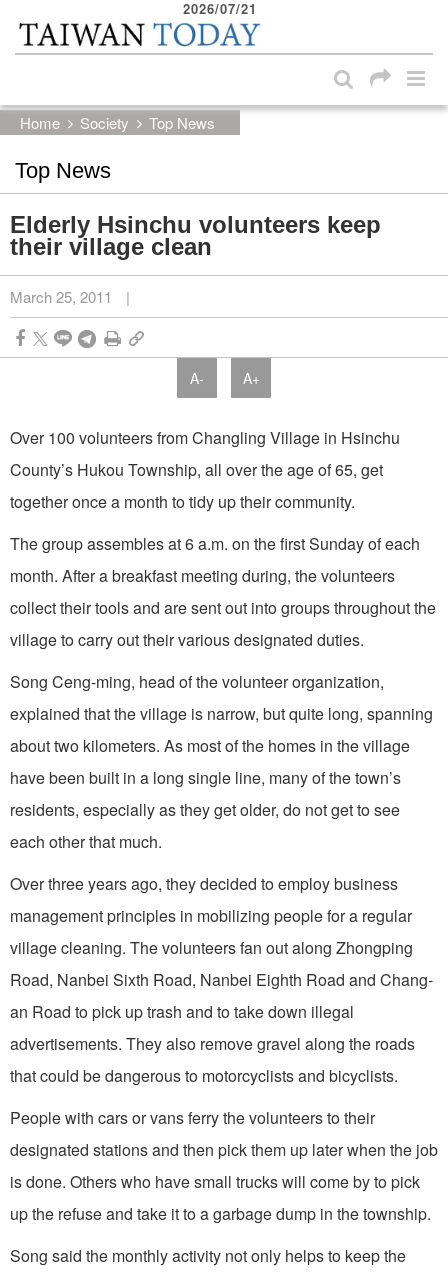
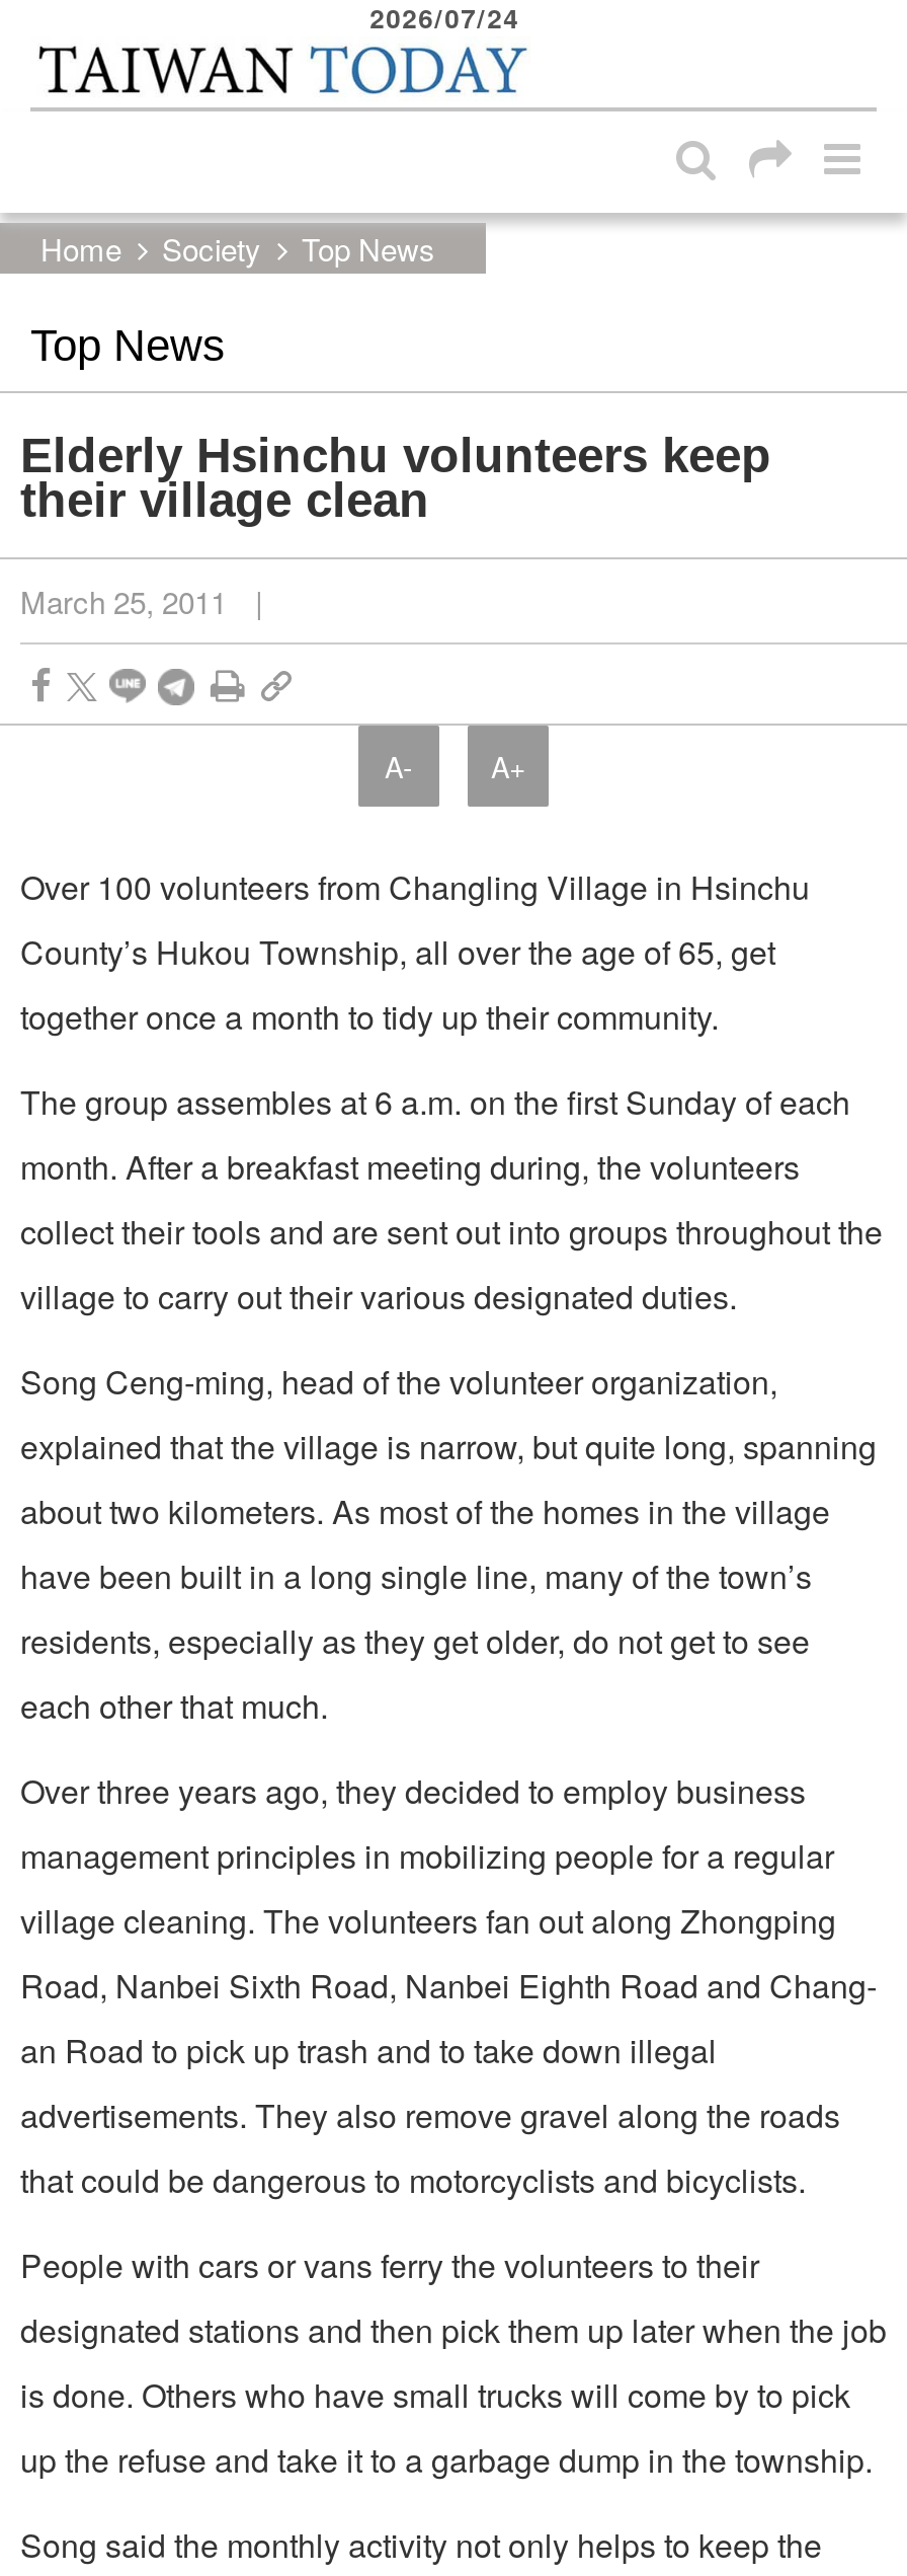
[183,0,257,18] 2026/07/21 -> [370,0,520,36] 2026/07/24

